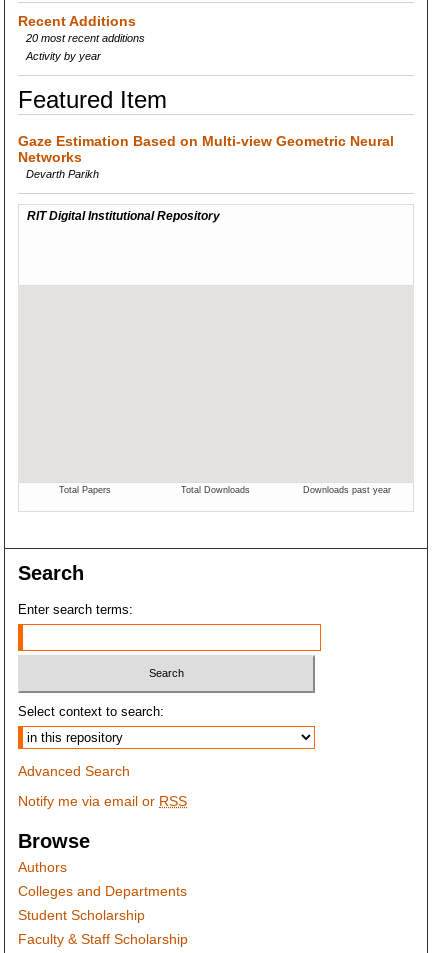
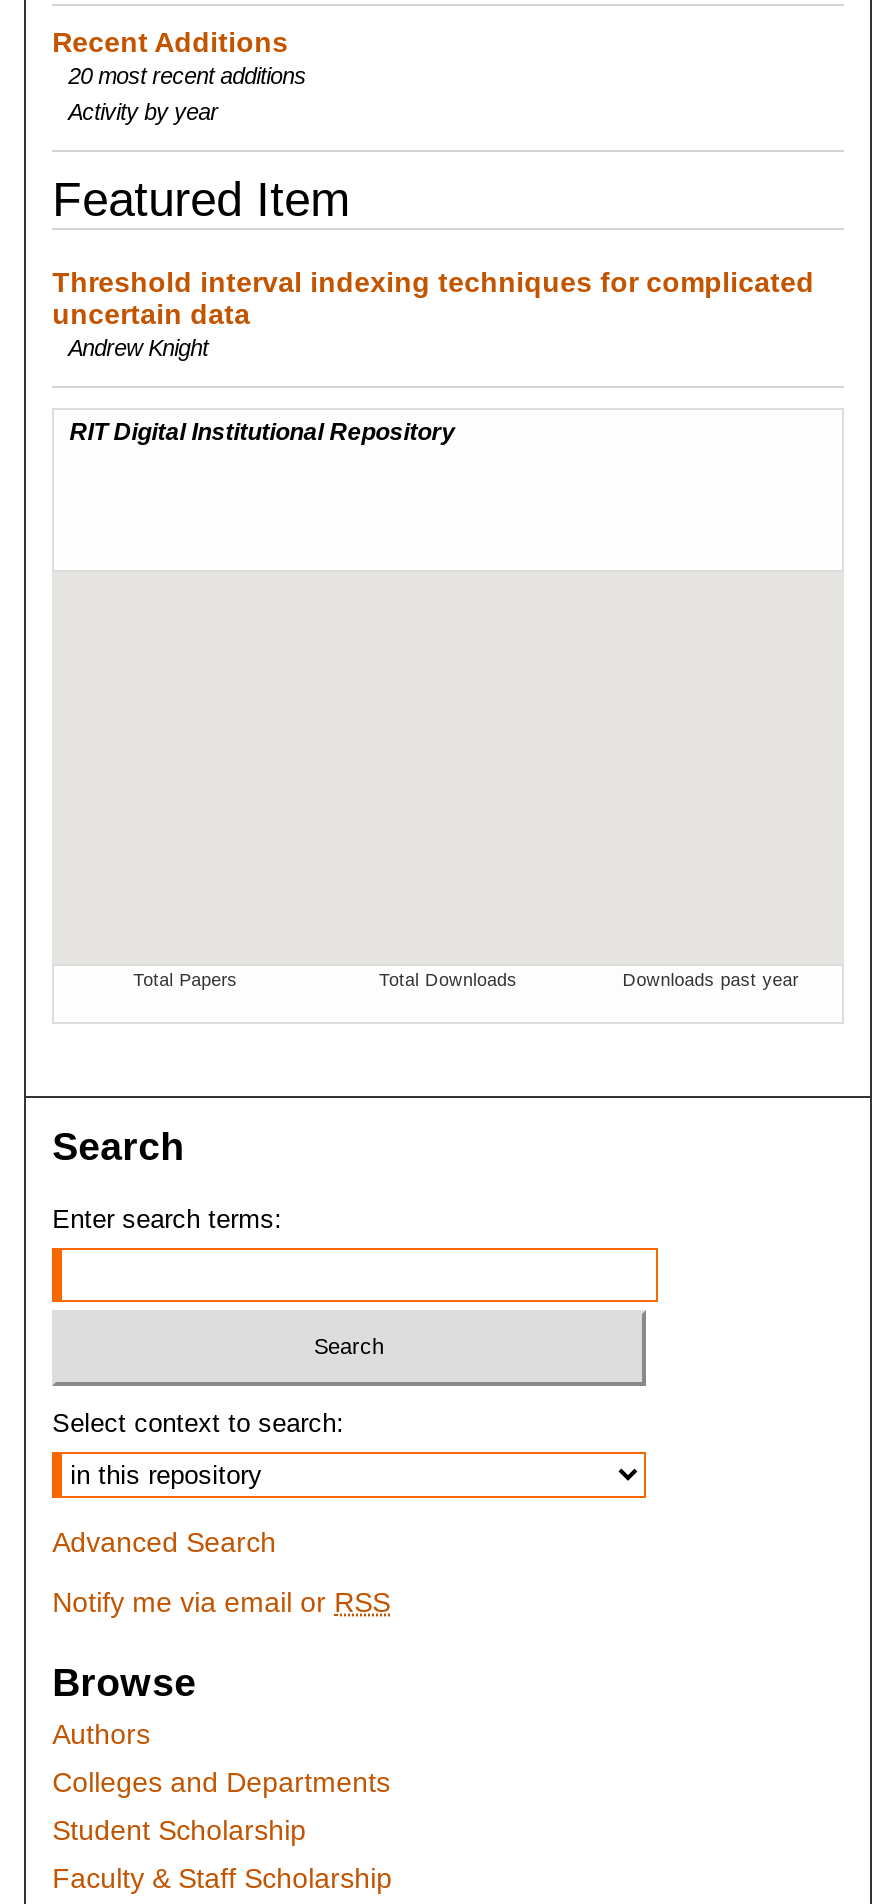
[18,133,394,180] Gaze Estimation Based on Multi-view Geometric Neural | Networks | Devarth Parikh -> [52,266,814,360] Threshold interval indexing techniques for complicated | uncertain data | Andrew Knight

